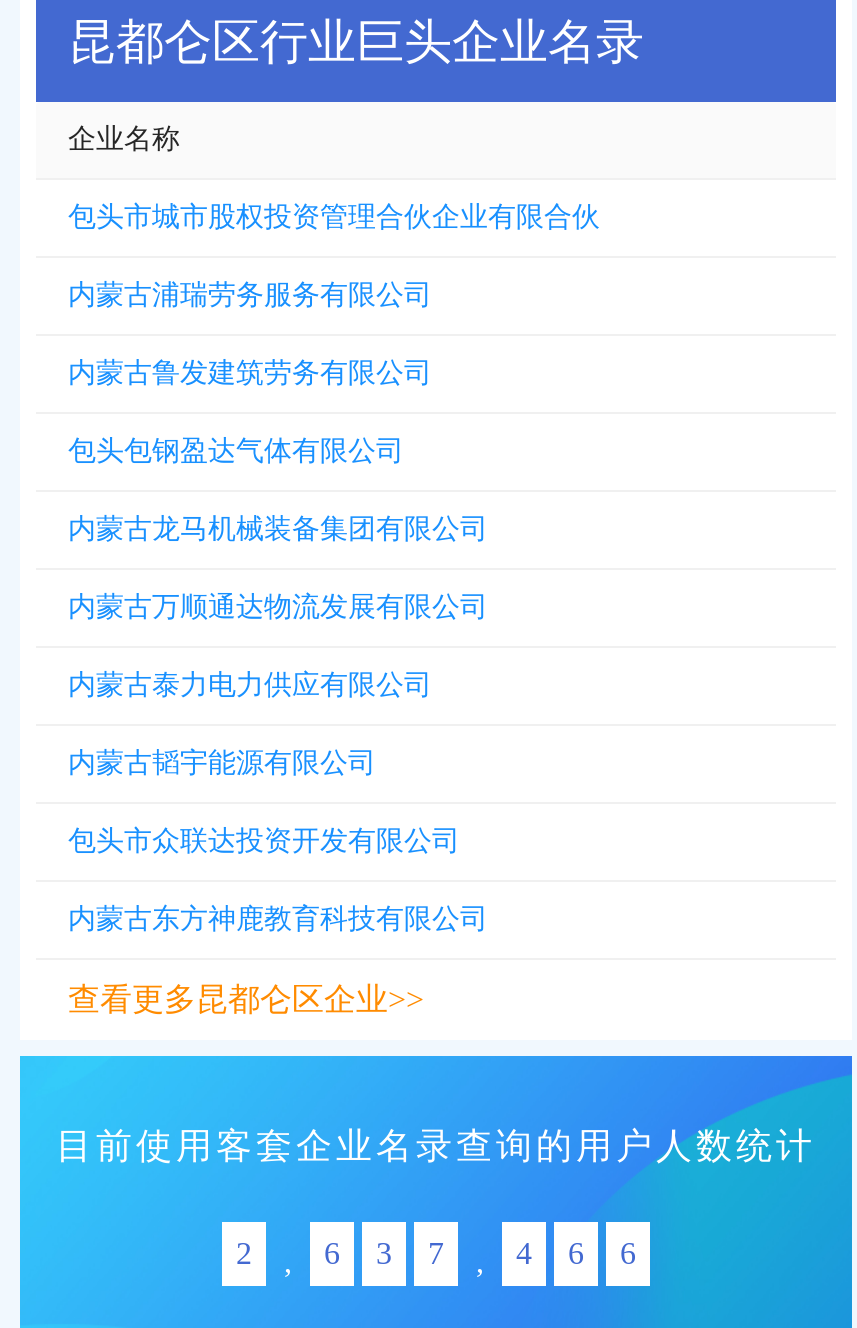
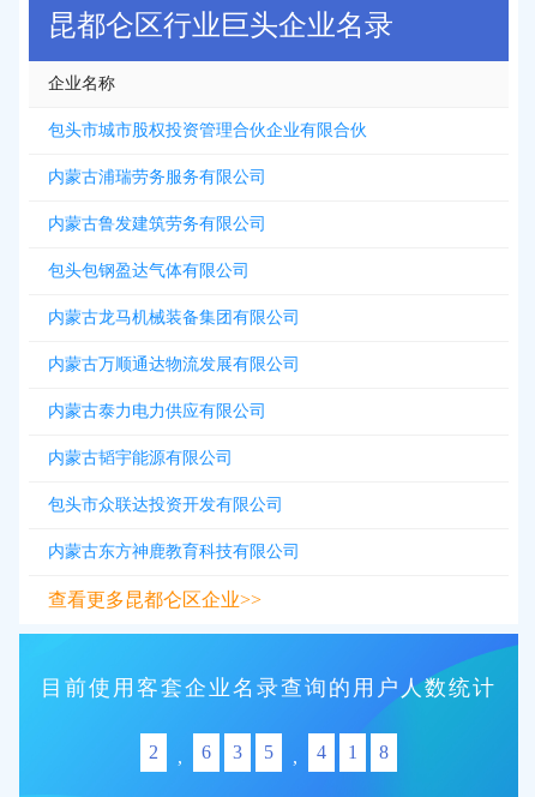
[428,1235,444,1269] 7 -> [264,741,273,762] 5
[568,1235,584,1269] 6 -> [348,741,357,762] 1
[620,1235,636,1269] 6 -> [379,741,389,762] 8

